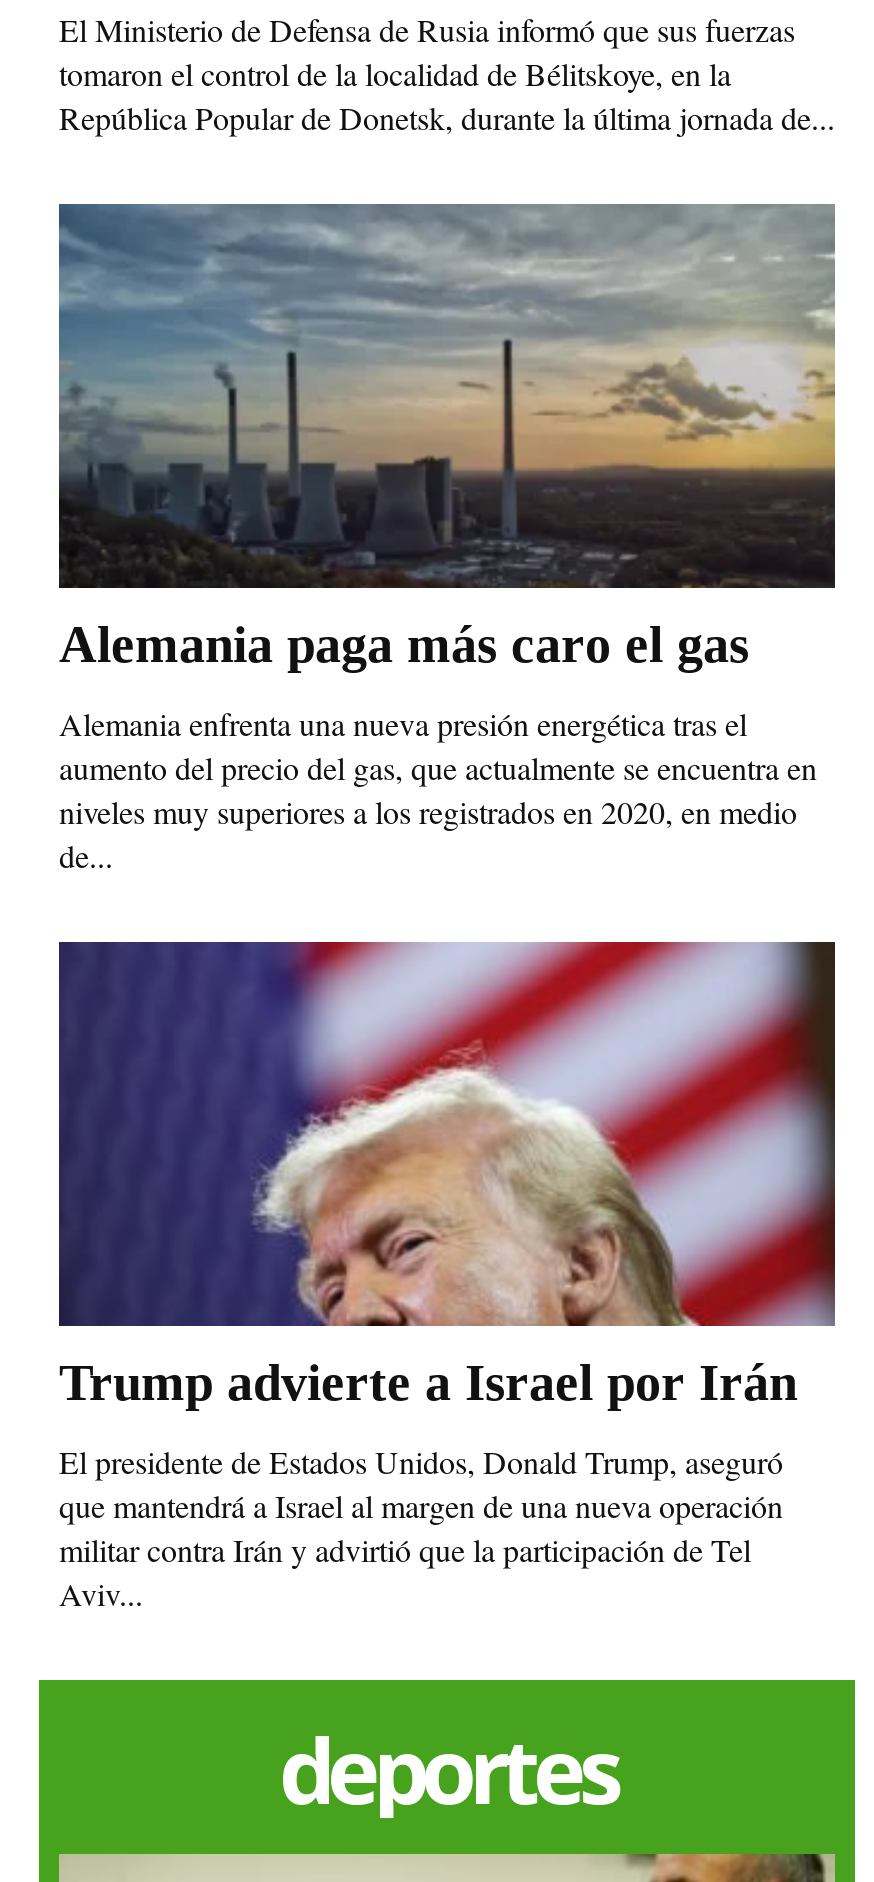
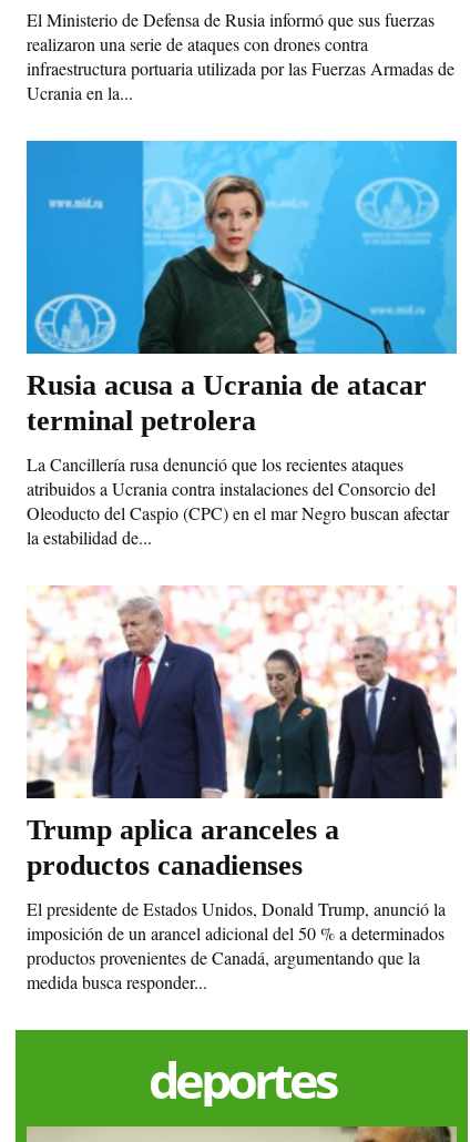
[59,53,835,139] tomaron el control de la localidad de Bélitskoye, en la | República Popular de Donetsk, durante la última jornada de... -> [27,33,454,105] realizaron una serie de ataques con drones contra | infraestructura portuaria utilizada por las Fuerzas Armadas de | Ucrania en la...
[57,202,837,674] [image] | Alemania paga más caro el gas -> [25,184,458,437] [image] | Rusia acusa a Ucrania de atacar | terminal petrolera
[59,702,817,876] Alemania enfrenta una nueva presión energética tras el | aumento del precio del gas, que actualmente se encuentra en | niveles muy superiores a los registrados en 2020, en medio | de... -> [27,452,449,549] La Cancillería rusa denunció que los recientes ataques | atribuidos a Ucrania contra instalaciones del Consorcio del | Oleoducto del Caspio (CPC) en el mar Negro buscan afectar | la estabilidad de...
[57,956,837,1328] [image] -> [27,585,457,745] [image]
[59,1353,797,1411] Trump advierte a Israel por Irán -> [27,813,339,881] Trump aplica aranceles a | productos canadienses
[59,1439,783,1613] El presidente de Estados Unidos, Donald Trump, aseguró | que mantendrá a Israel al margen de una nueva operación | militar contra Irán y advirtió que la participación de Tel | Aviv... -> [27,897,446,993] El presidente de Estados Unidos, Donald Trump, anunció la | imposición de un arancel adicional del 50 % a determinados | productos provenientes de Canadá, argumentando que la | medida busca responder...

